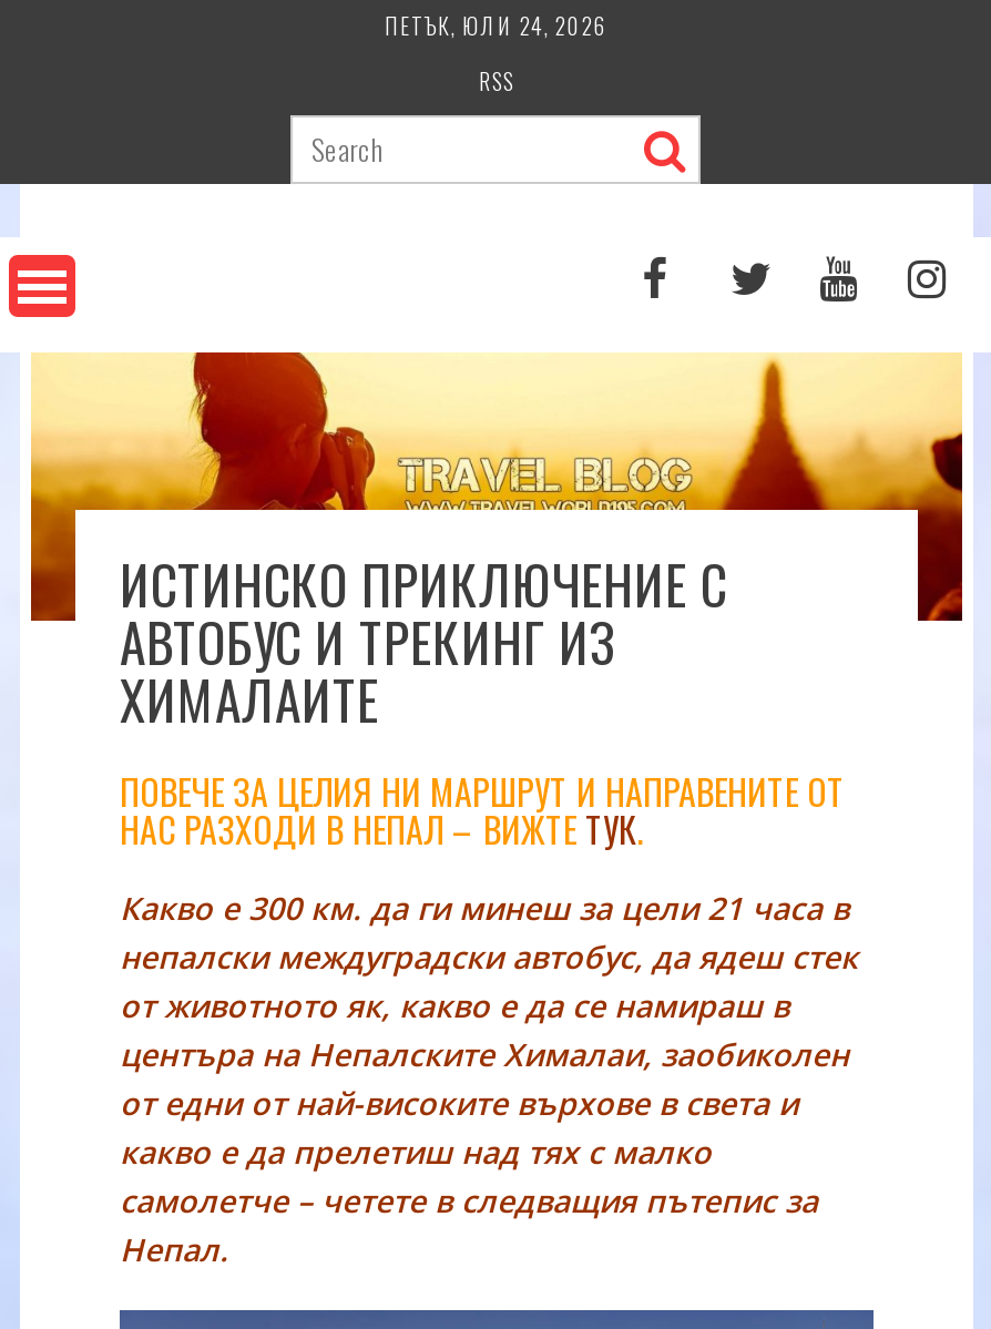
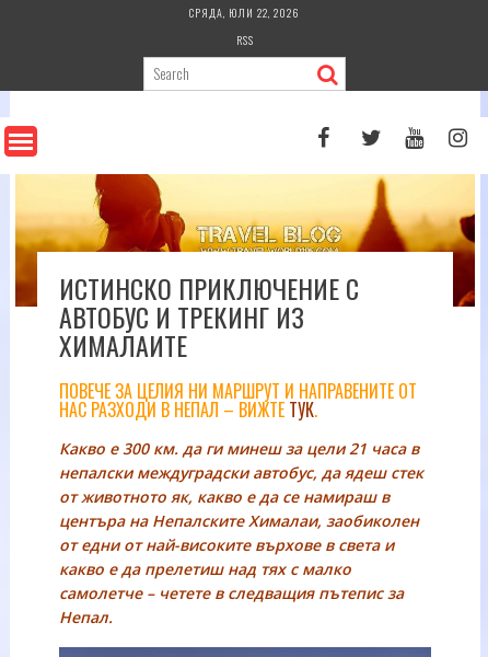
[385,9,609,42] ПЕТЪК, ЮЛИ 24, 2026 -> [190,4,300,21] СРЯДА, ЮЛИ 22, 2026

